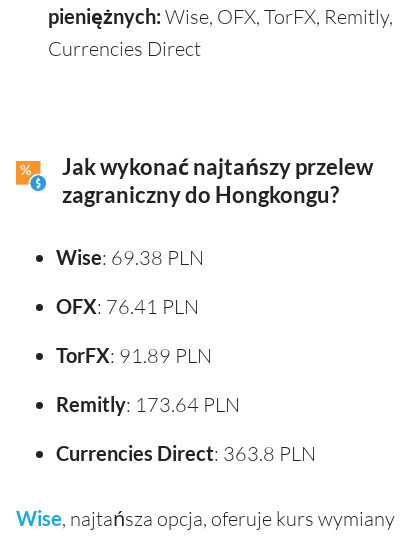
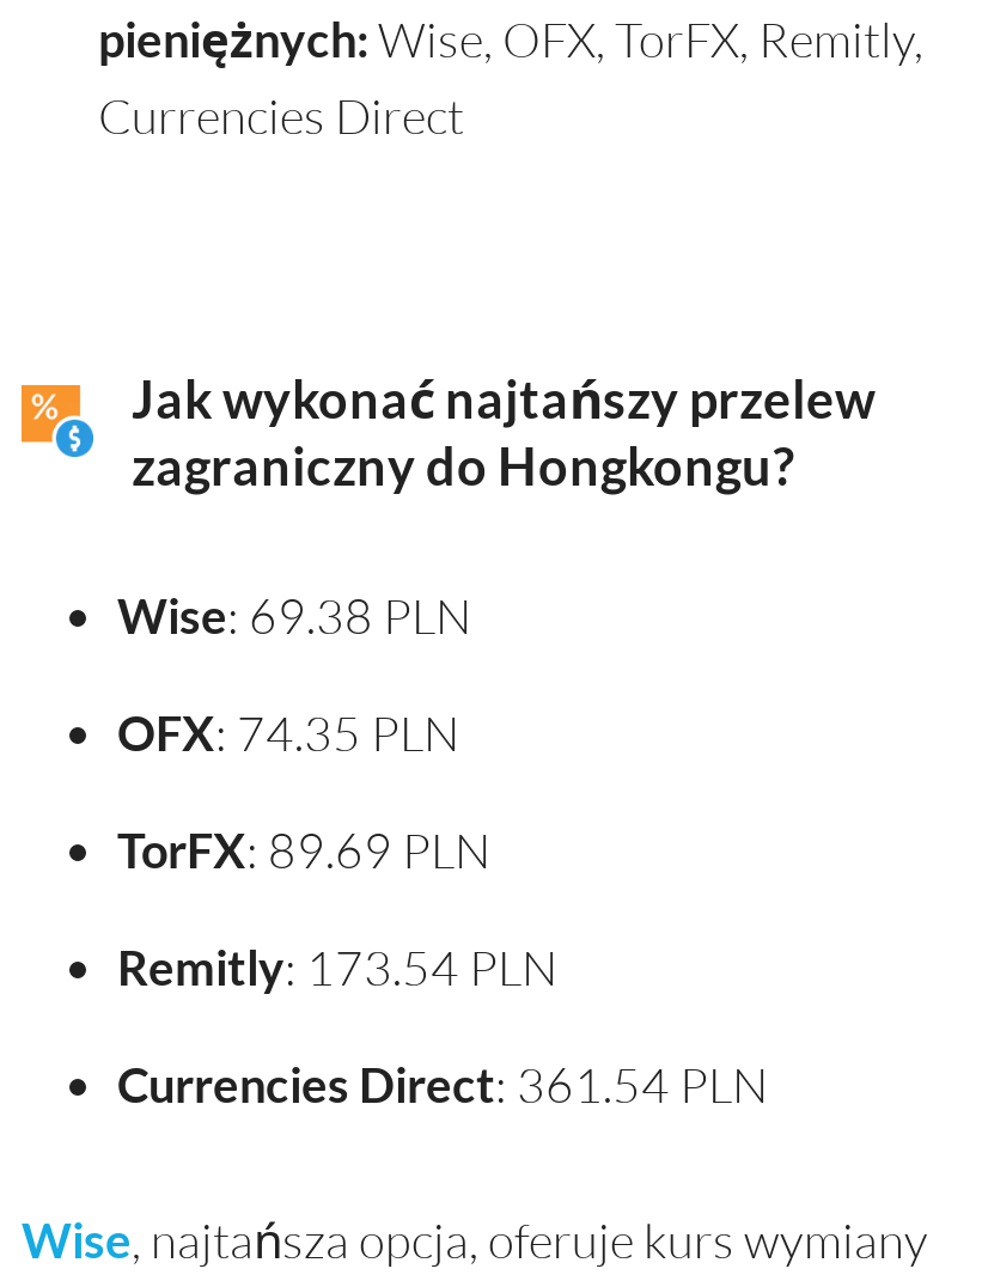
[56,294,199,319] OFX: 76.41 PLN -> [117,704,459,763] OFX: 74.35 PLN
[56,343,212,368] TorFX: 91.89 PLN -> [117,821,490,881] TorFX: 89.69 PLN
[56,392,240,417] Remitly: 173.64 PLN -> [117,938,557,998] Remitly: 173.54 PLN
[56,441,316,466] Currencies Direct: 363.8 PLN -> [117,1055,768,1115] Currencies Direct: 361.54 PLN

